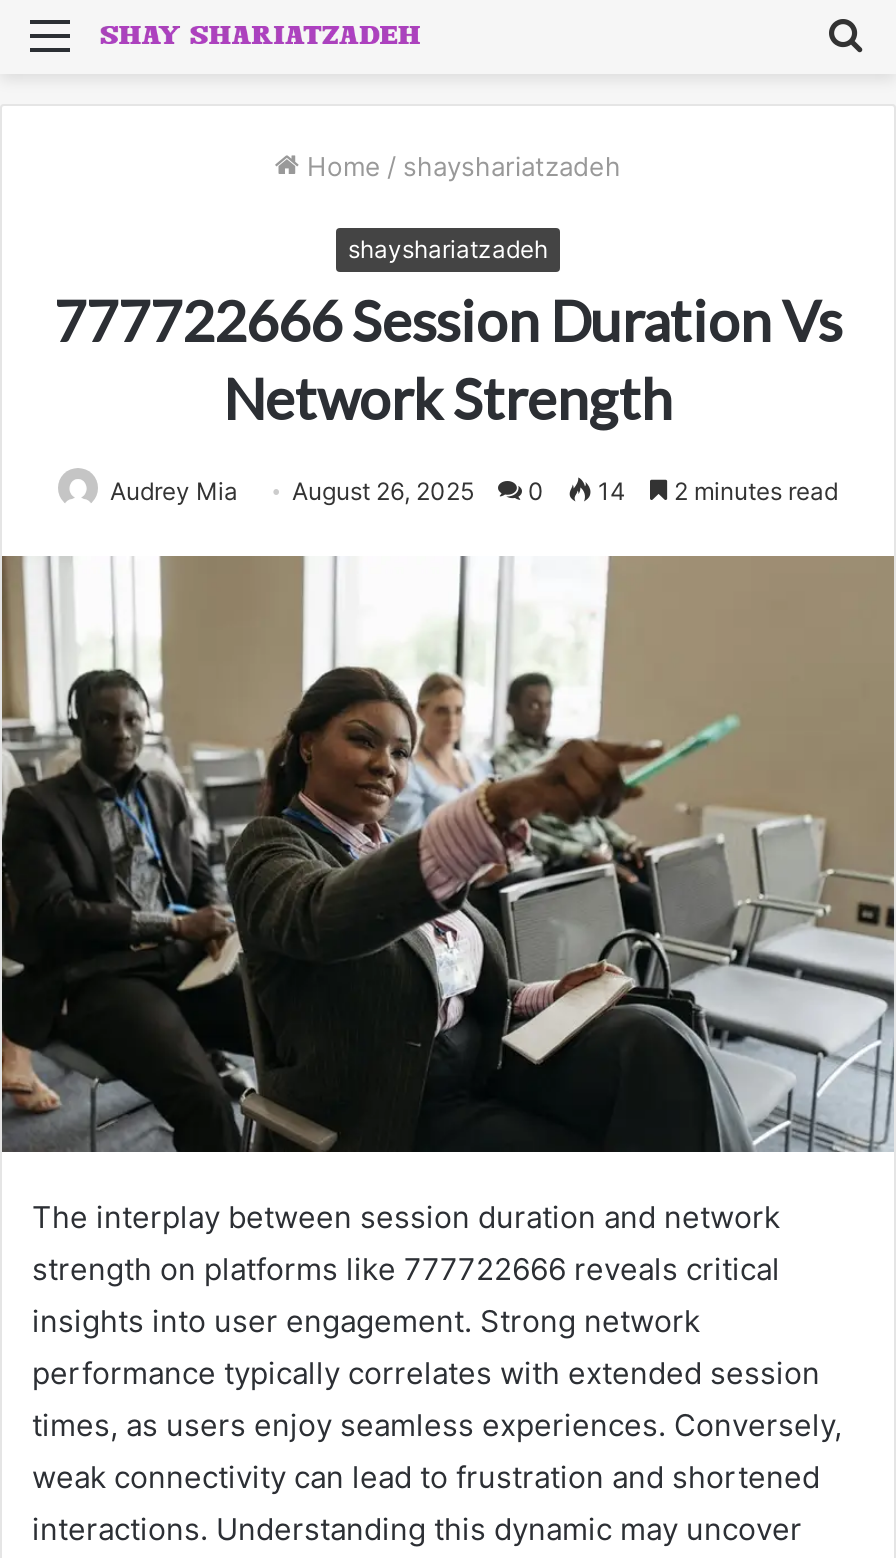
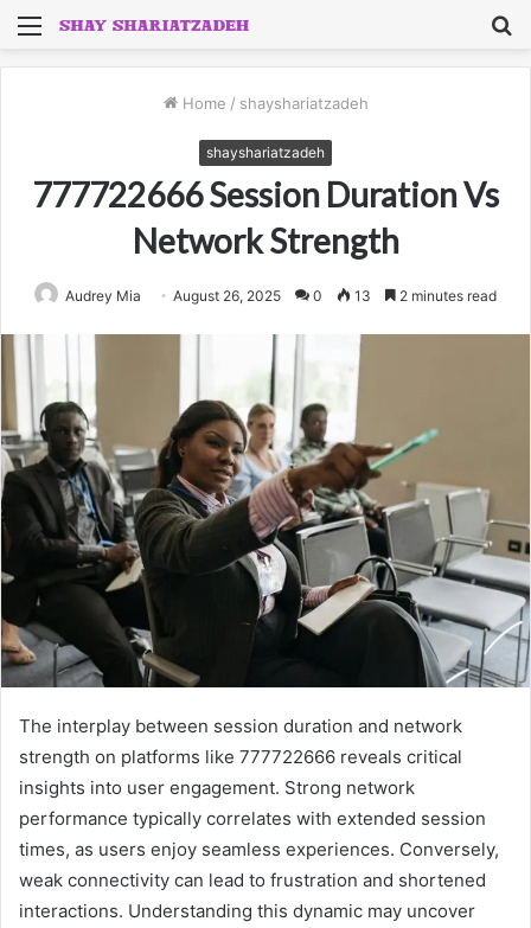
[110,476,838,506] Audrey Mia August 26, 2025 0 14 2 minutes read -> [65,287,497,305] Audrey Mia August 26, 2025 0 13 2 minutes read

